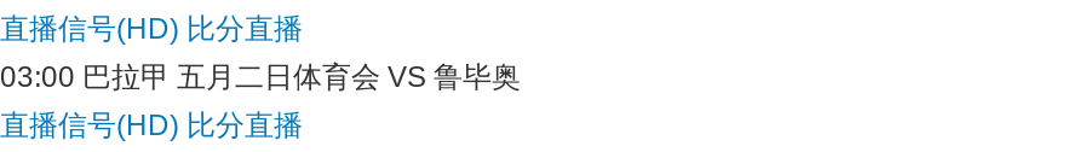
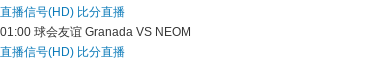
[0,60,521,94] 03:00 巴拉甲五月二日体育会 VS 鲁毕奥 -> [0,25,191,39] 01:00 球会友谊Granada VS NEOM

